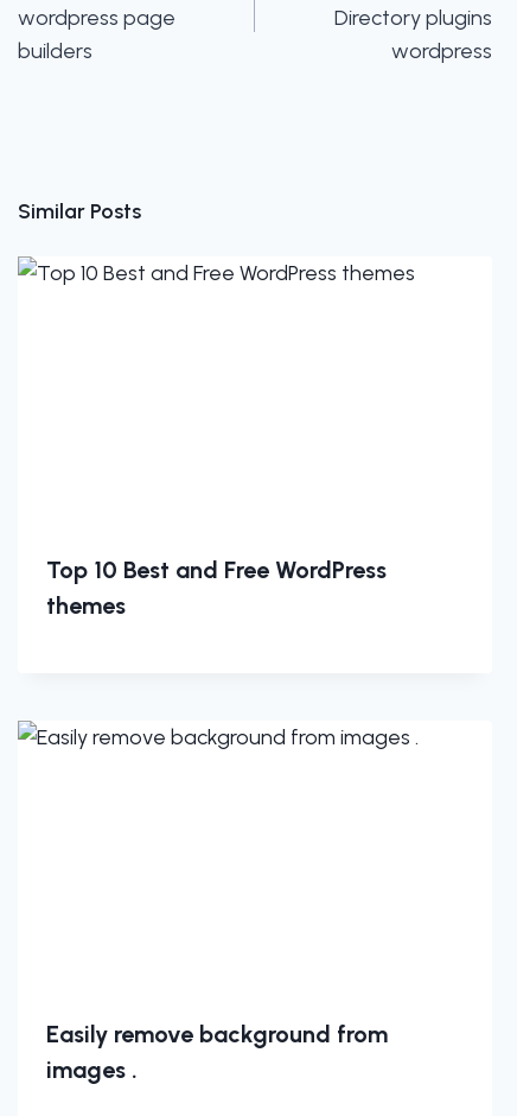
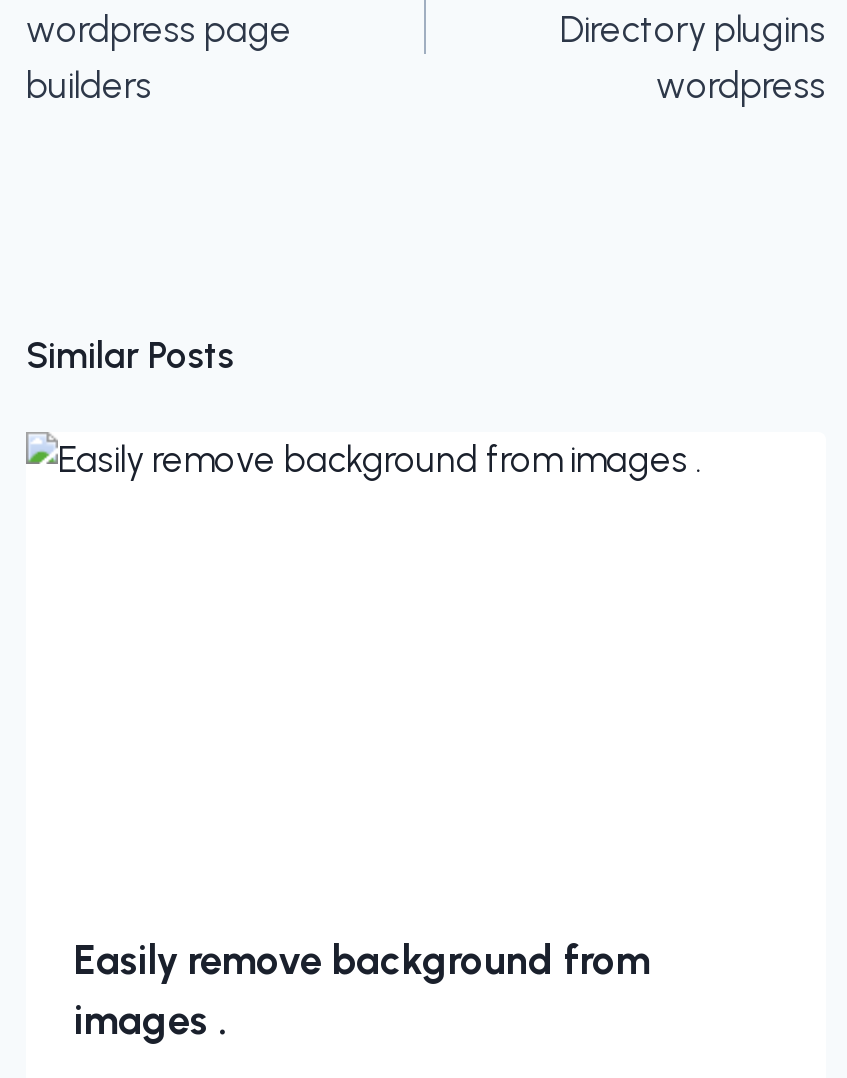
[46,556,387,620] Top 10 Best and Free WordPress | themes -> none

